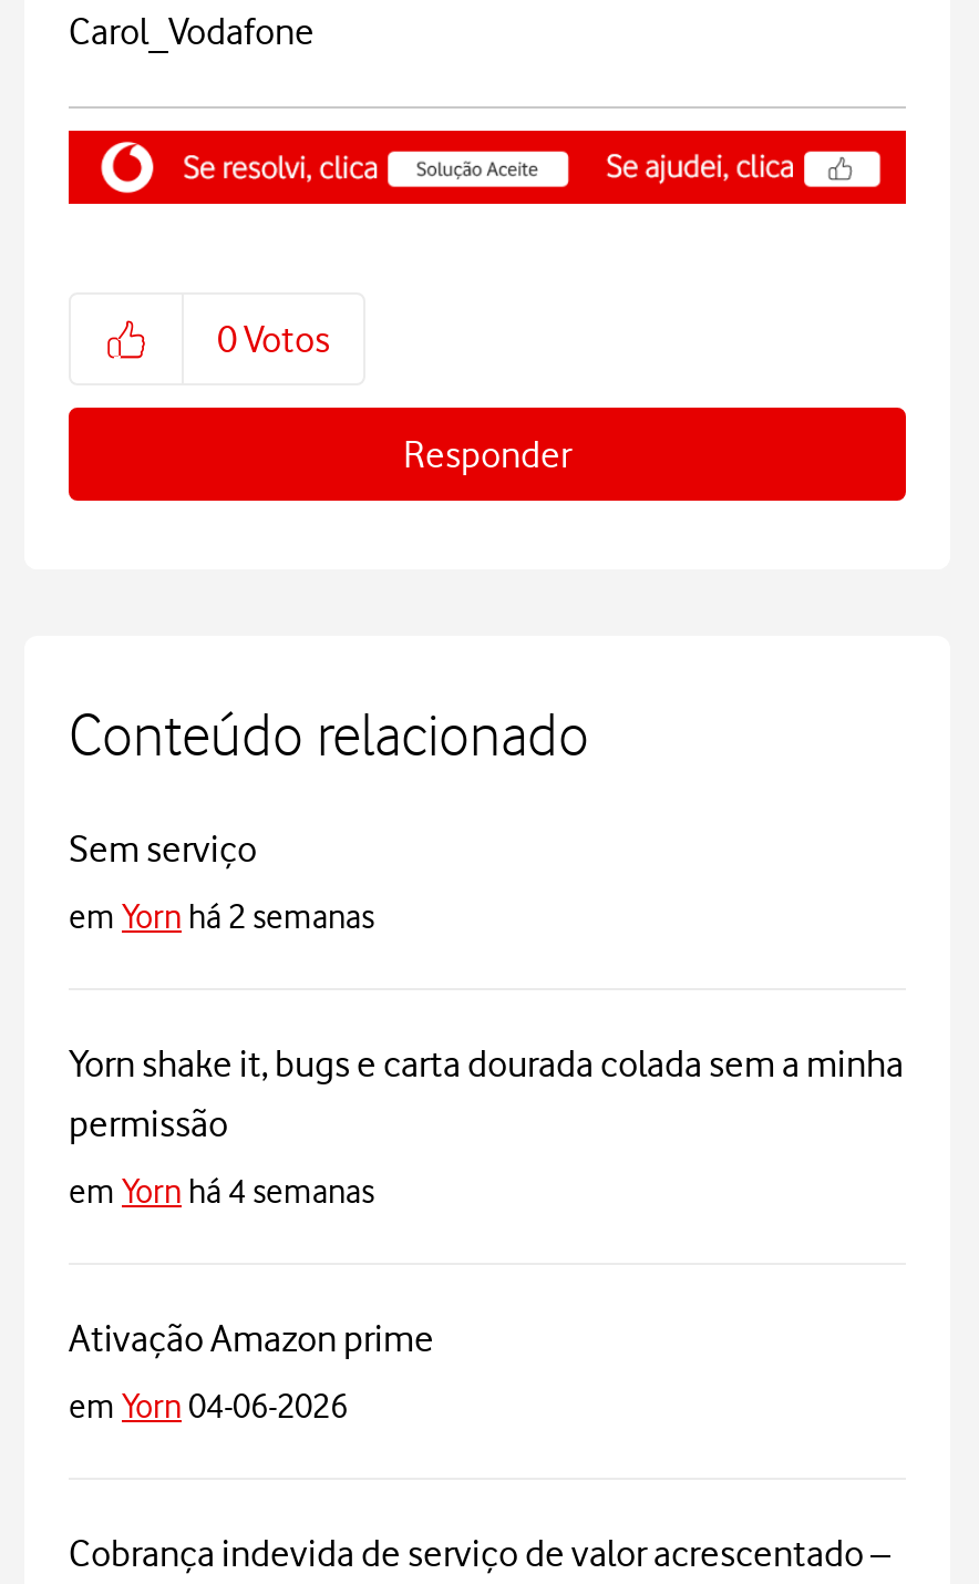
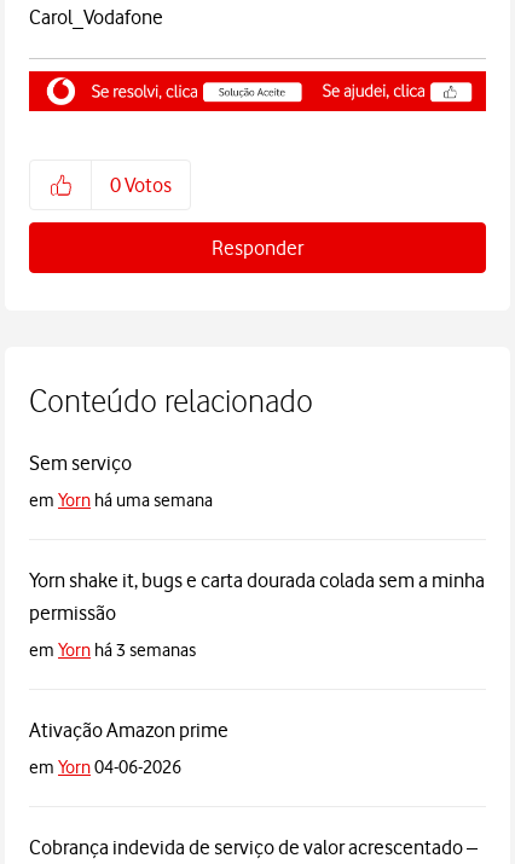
[69,898,374,938] em Yorn há 2 semanas -> [29,490,213,512] em Yorn há uma semana
[69,1173,374,1213] em Yorn há 4 semanas -> [29,640,196,662] em Yorn há 3 semanas

